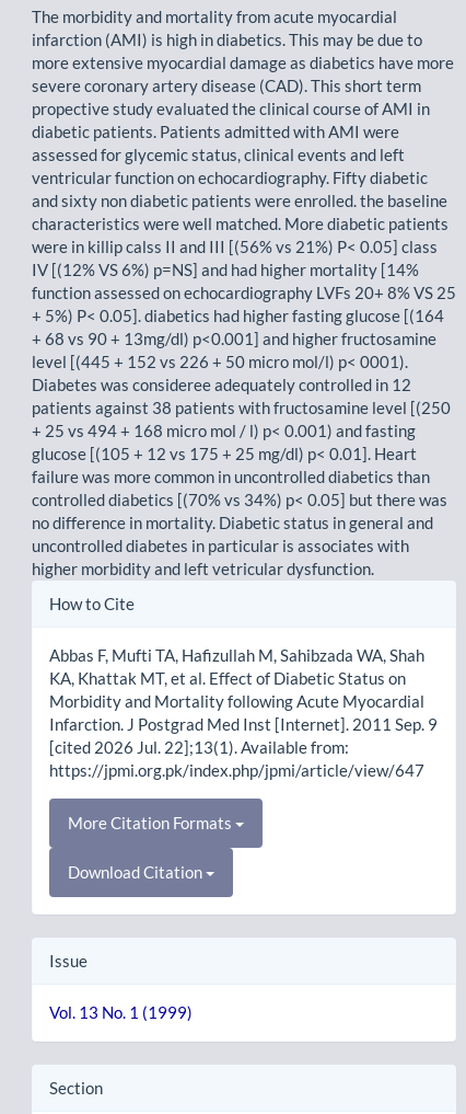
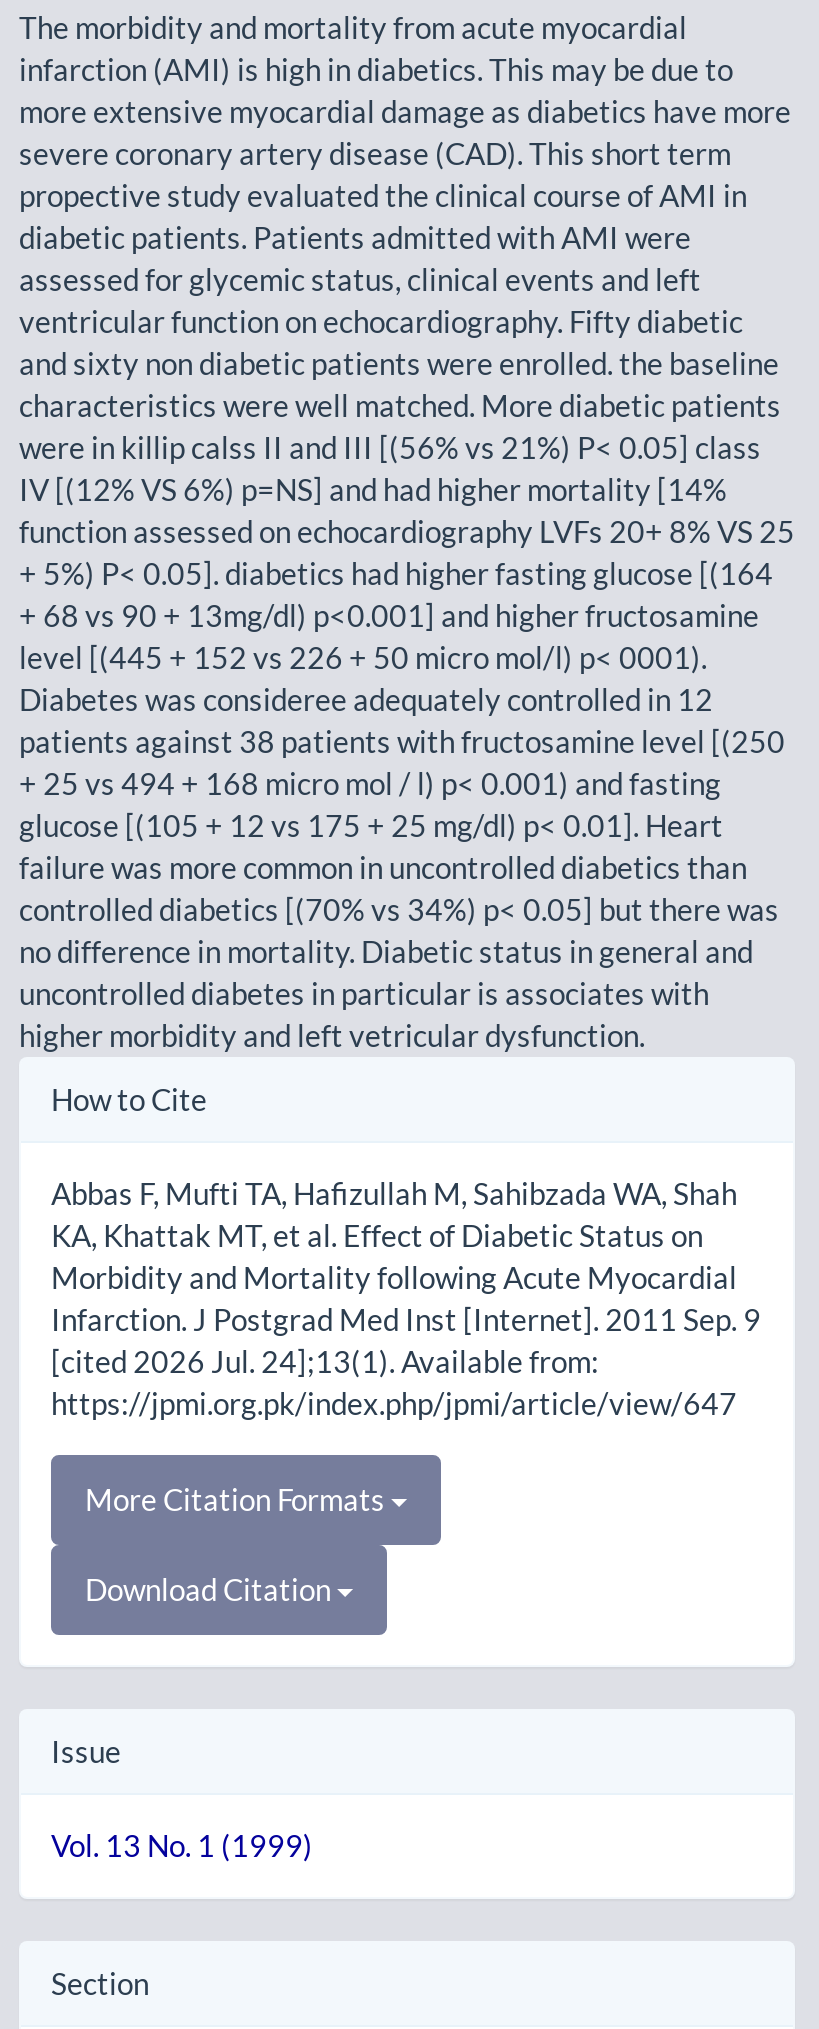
[49,737,349,757] [cited 2026 Jul. 22];13(1). Available from: -> [51,1343,599,1379] [cited 2026 Jul. 24];13(1). Available from:

